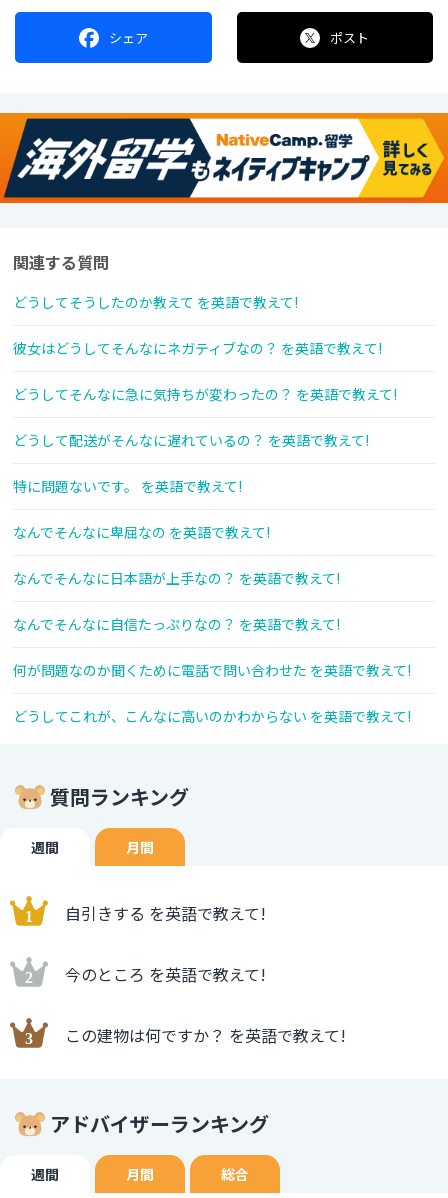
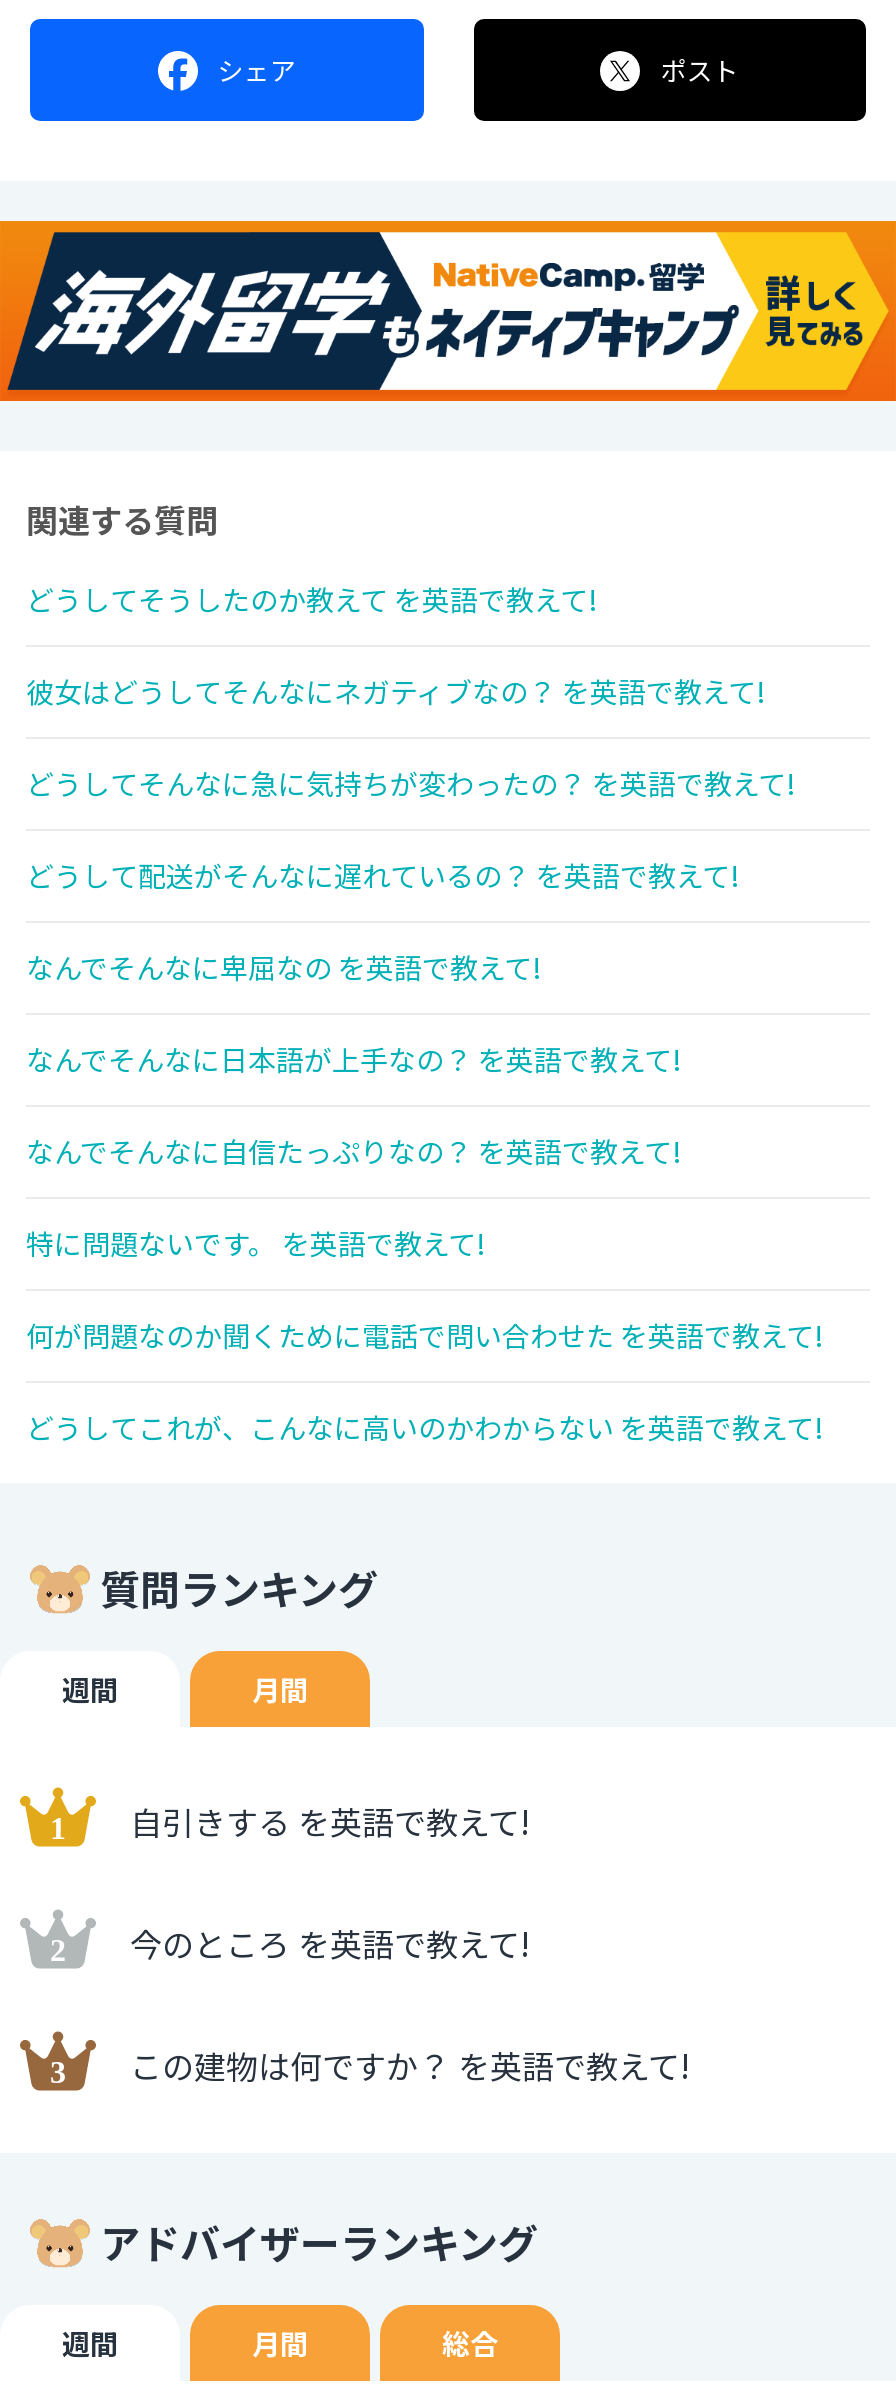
moved [13,476,242,496] -> [26,1223,484,1263]: 特に問題ないです。 を英語で教えて!
moved [13,522,340,634] -> [26,947,680,1171]: なんでそんなに卑屈なの を英語で教えて! | なんでそんなに日本語が上手なの？ を英語で教えて! | なんでそんなに自信たっぷりなの？ を英語で教えて!

